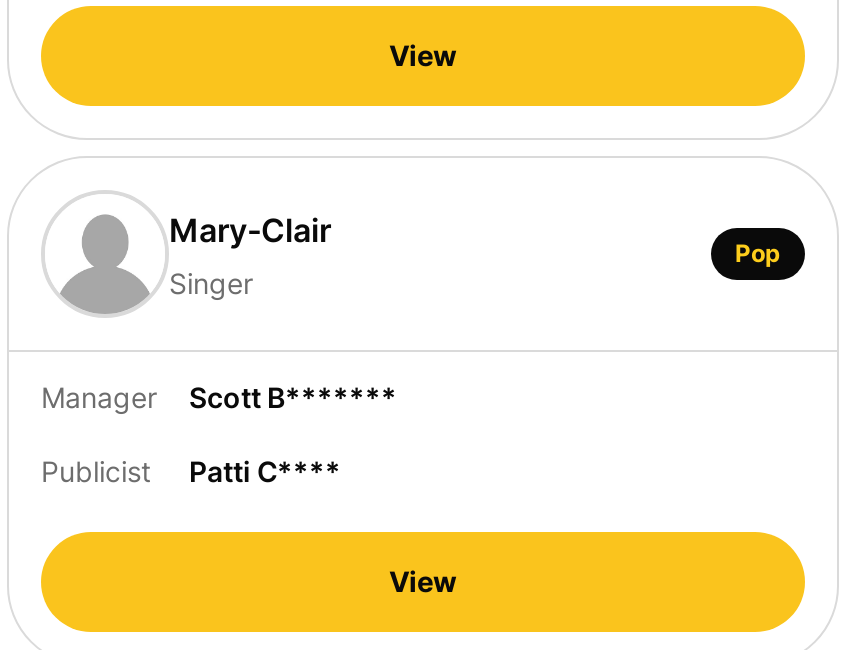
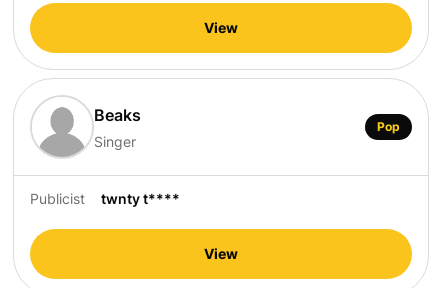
[169,209,331,249] Mary-Clair -> [94,104,141,124] Beaks
[41,380,397,414] Manager | Scott B******* -> none
[189,454,341,488] Patti C**** -> [101,190,180,207] twnty t****

